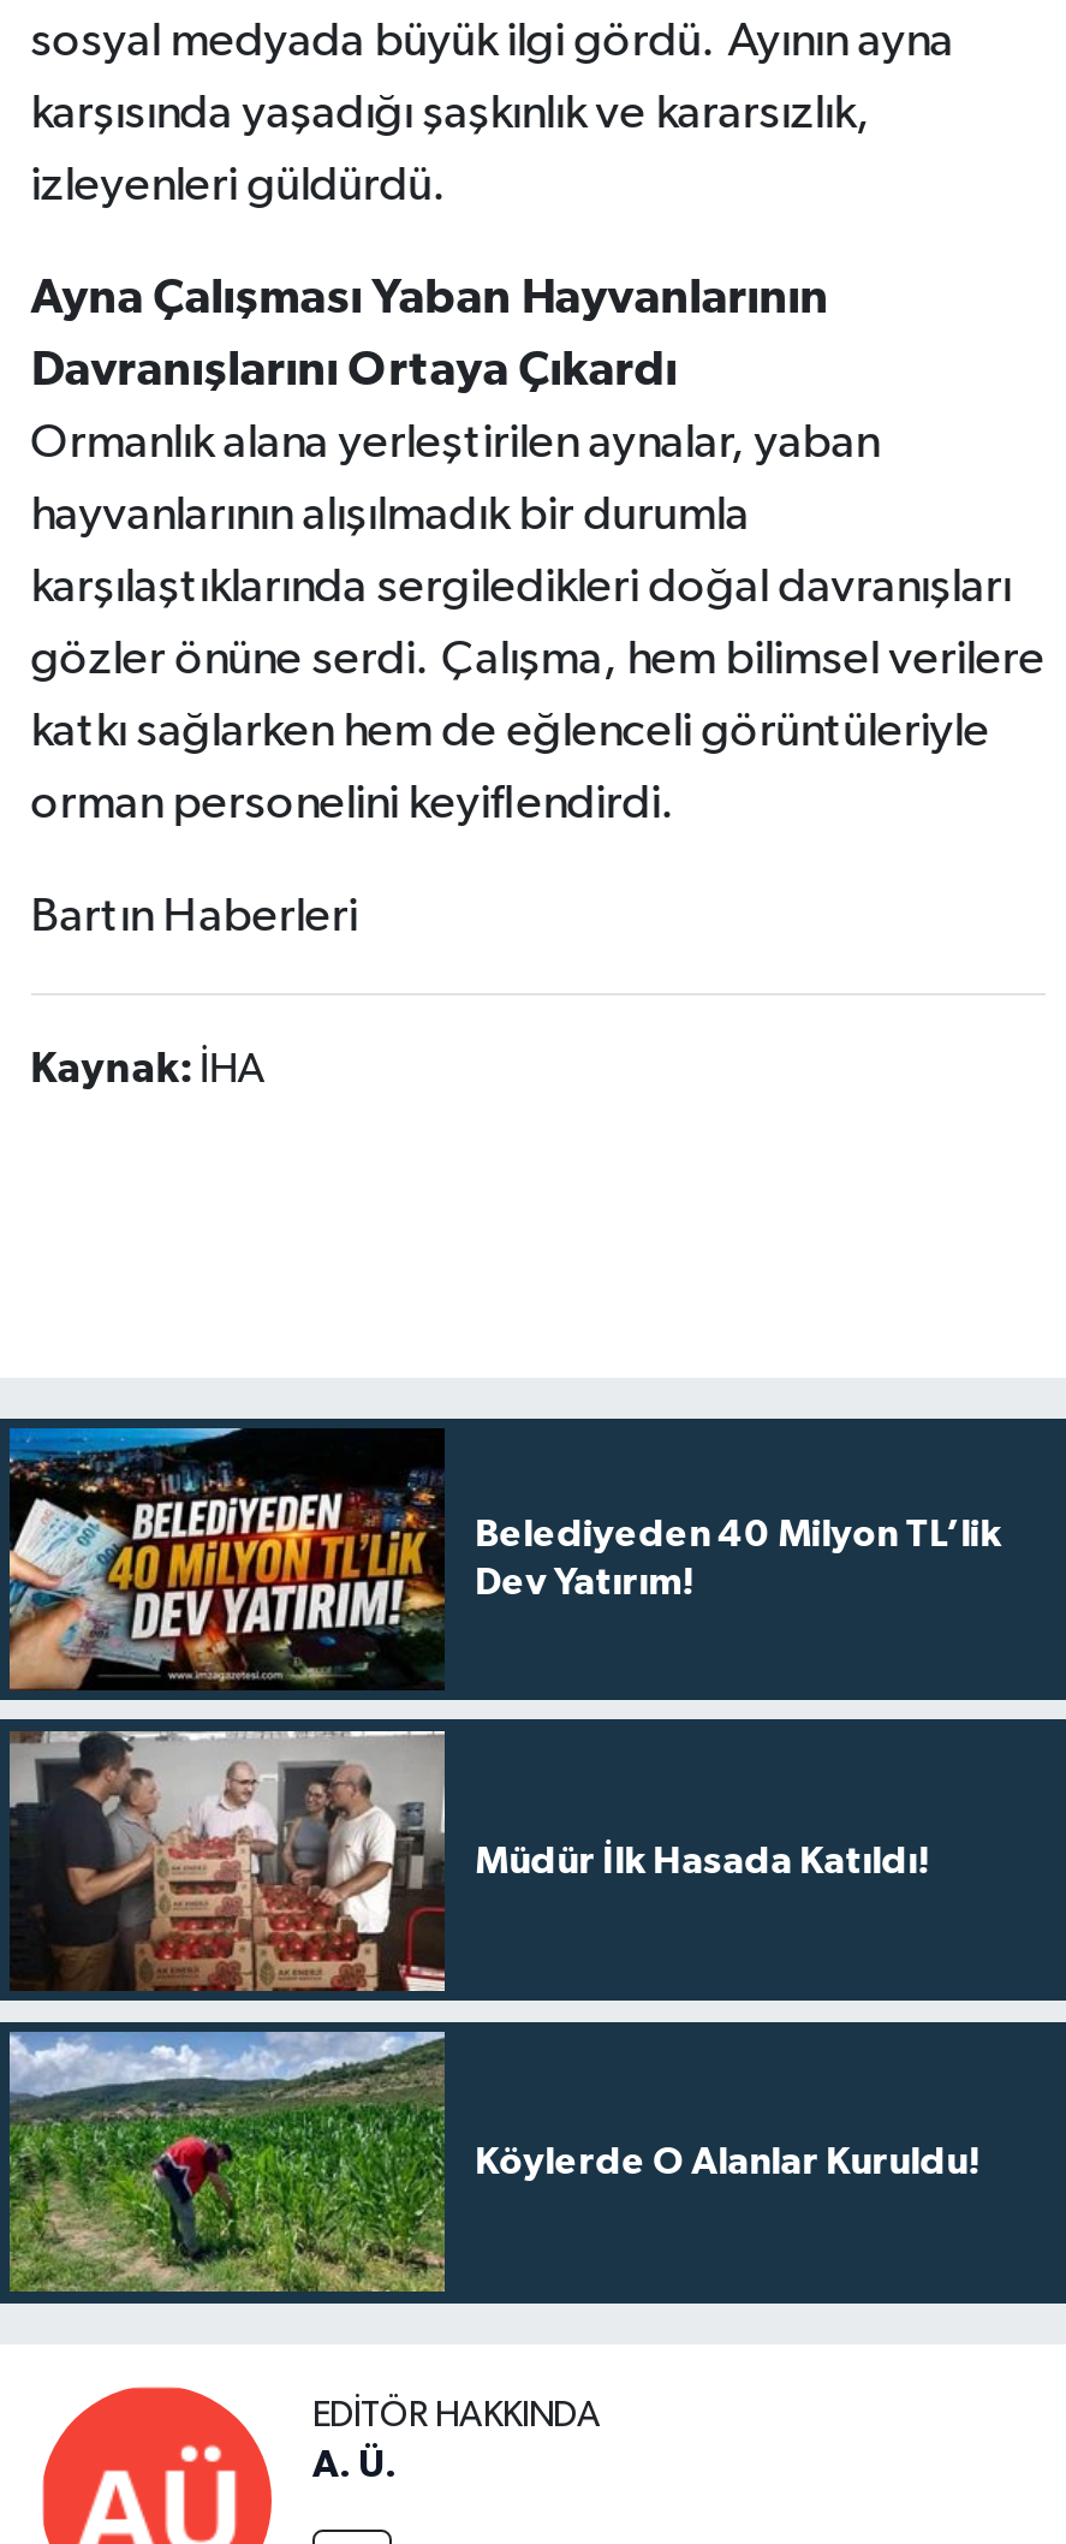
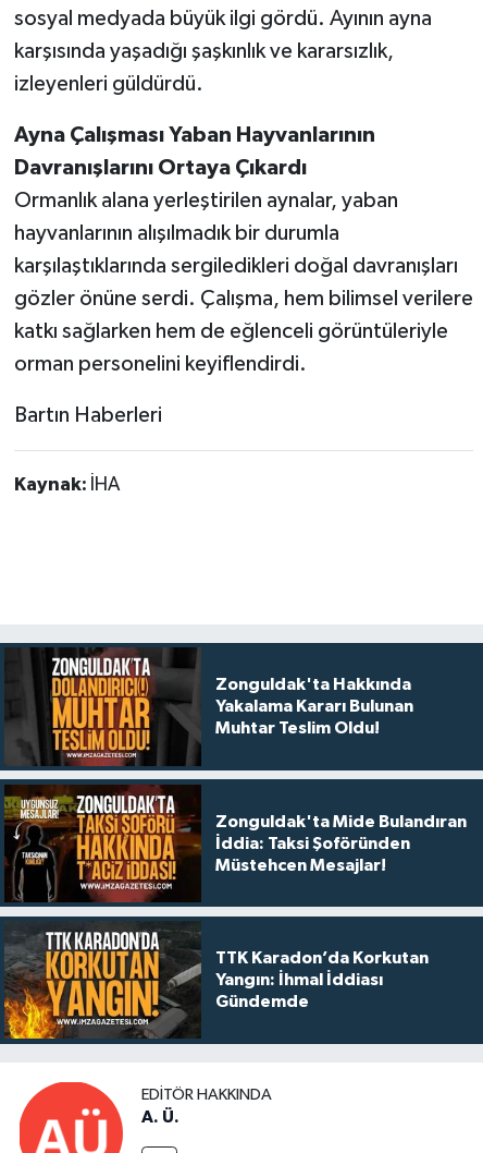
[7,1426,1001,1690] [image] | Belediyeden 40 Milyon TL’lik | Dev Yatırım! -> [4,646,413,767] [image] | Zonguldak'ta Hakkında | Yakalama Kararı Bulunan | Muhtar Teslim Oldu!
[7,1729,929,1993] [image] | Müdür İlk Hasada Katıldı! -> [4,785,466,902] [image] | Zonguldak'ta Mide Bulandıran | İddia: Taksi Şoföründen | Müstehcen Mesajlar!
[7,2029,980,2294] [image] | Köylerde O Alanlar Kuruldu! -> [4,921,428,1040] [image] | TTK Karadon’da Korkutan | Yangın: İhmal İddiası | Gündemde

